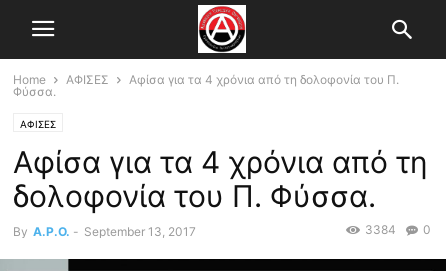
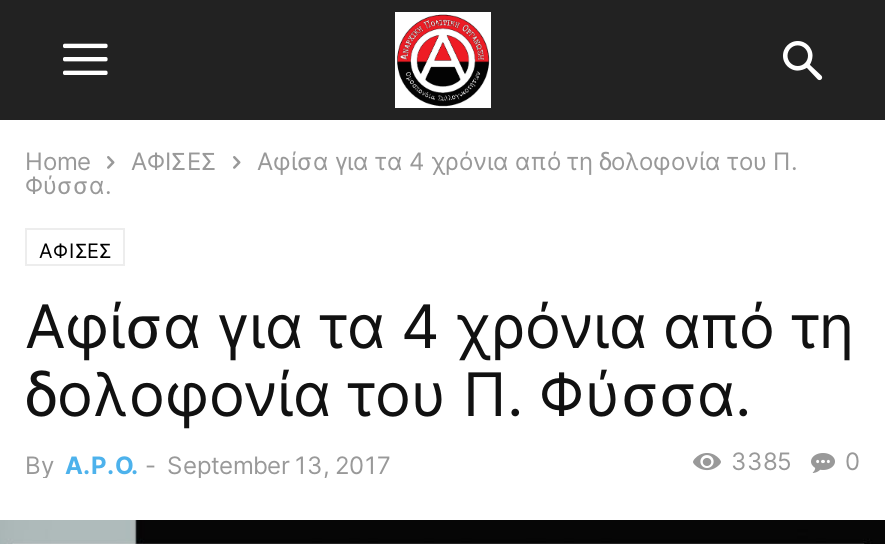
[365,222,431,237] 3384 0 -> [731,446,861,476] 3385 0

